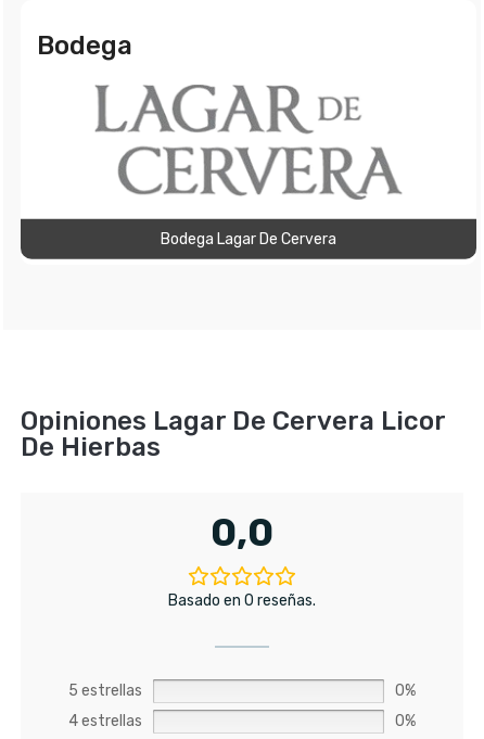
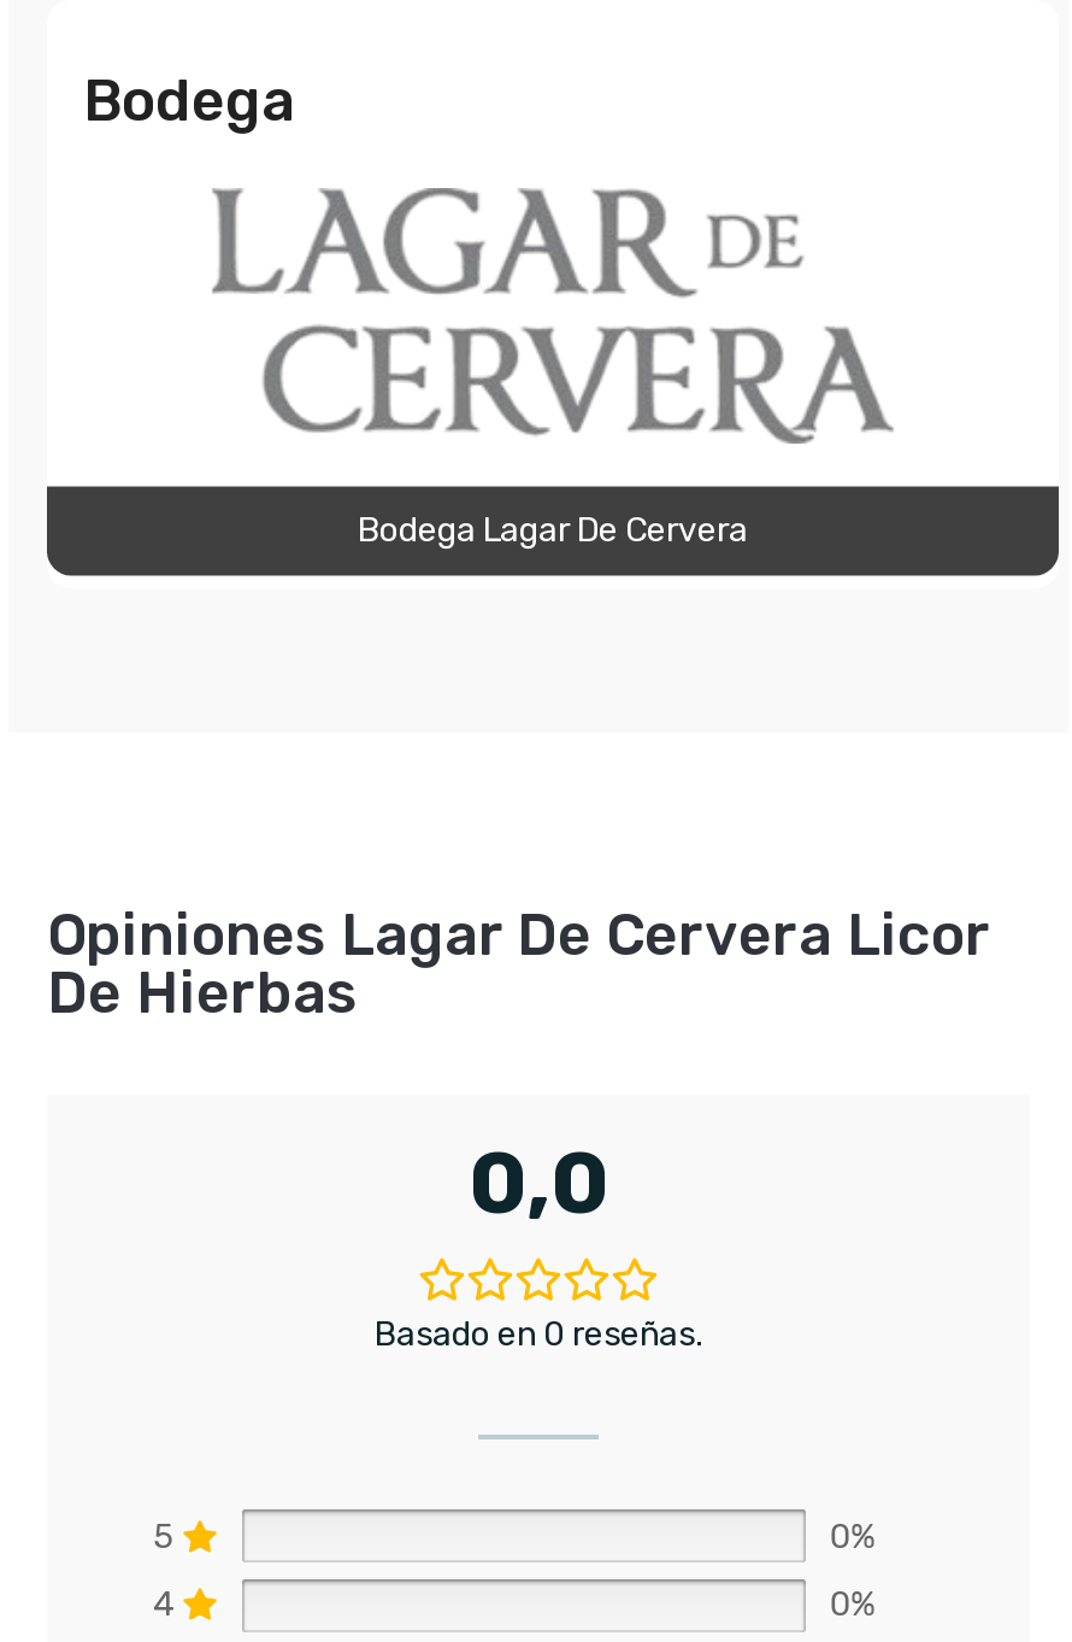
[68,682,142,700] 5 estrellas -> [153,1517,175,1558] 5
[68,712,142,731] 4 estrellas -> [153,1585,175,1626] 4

